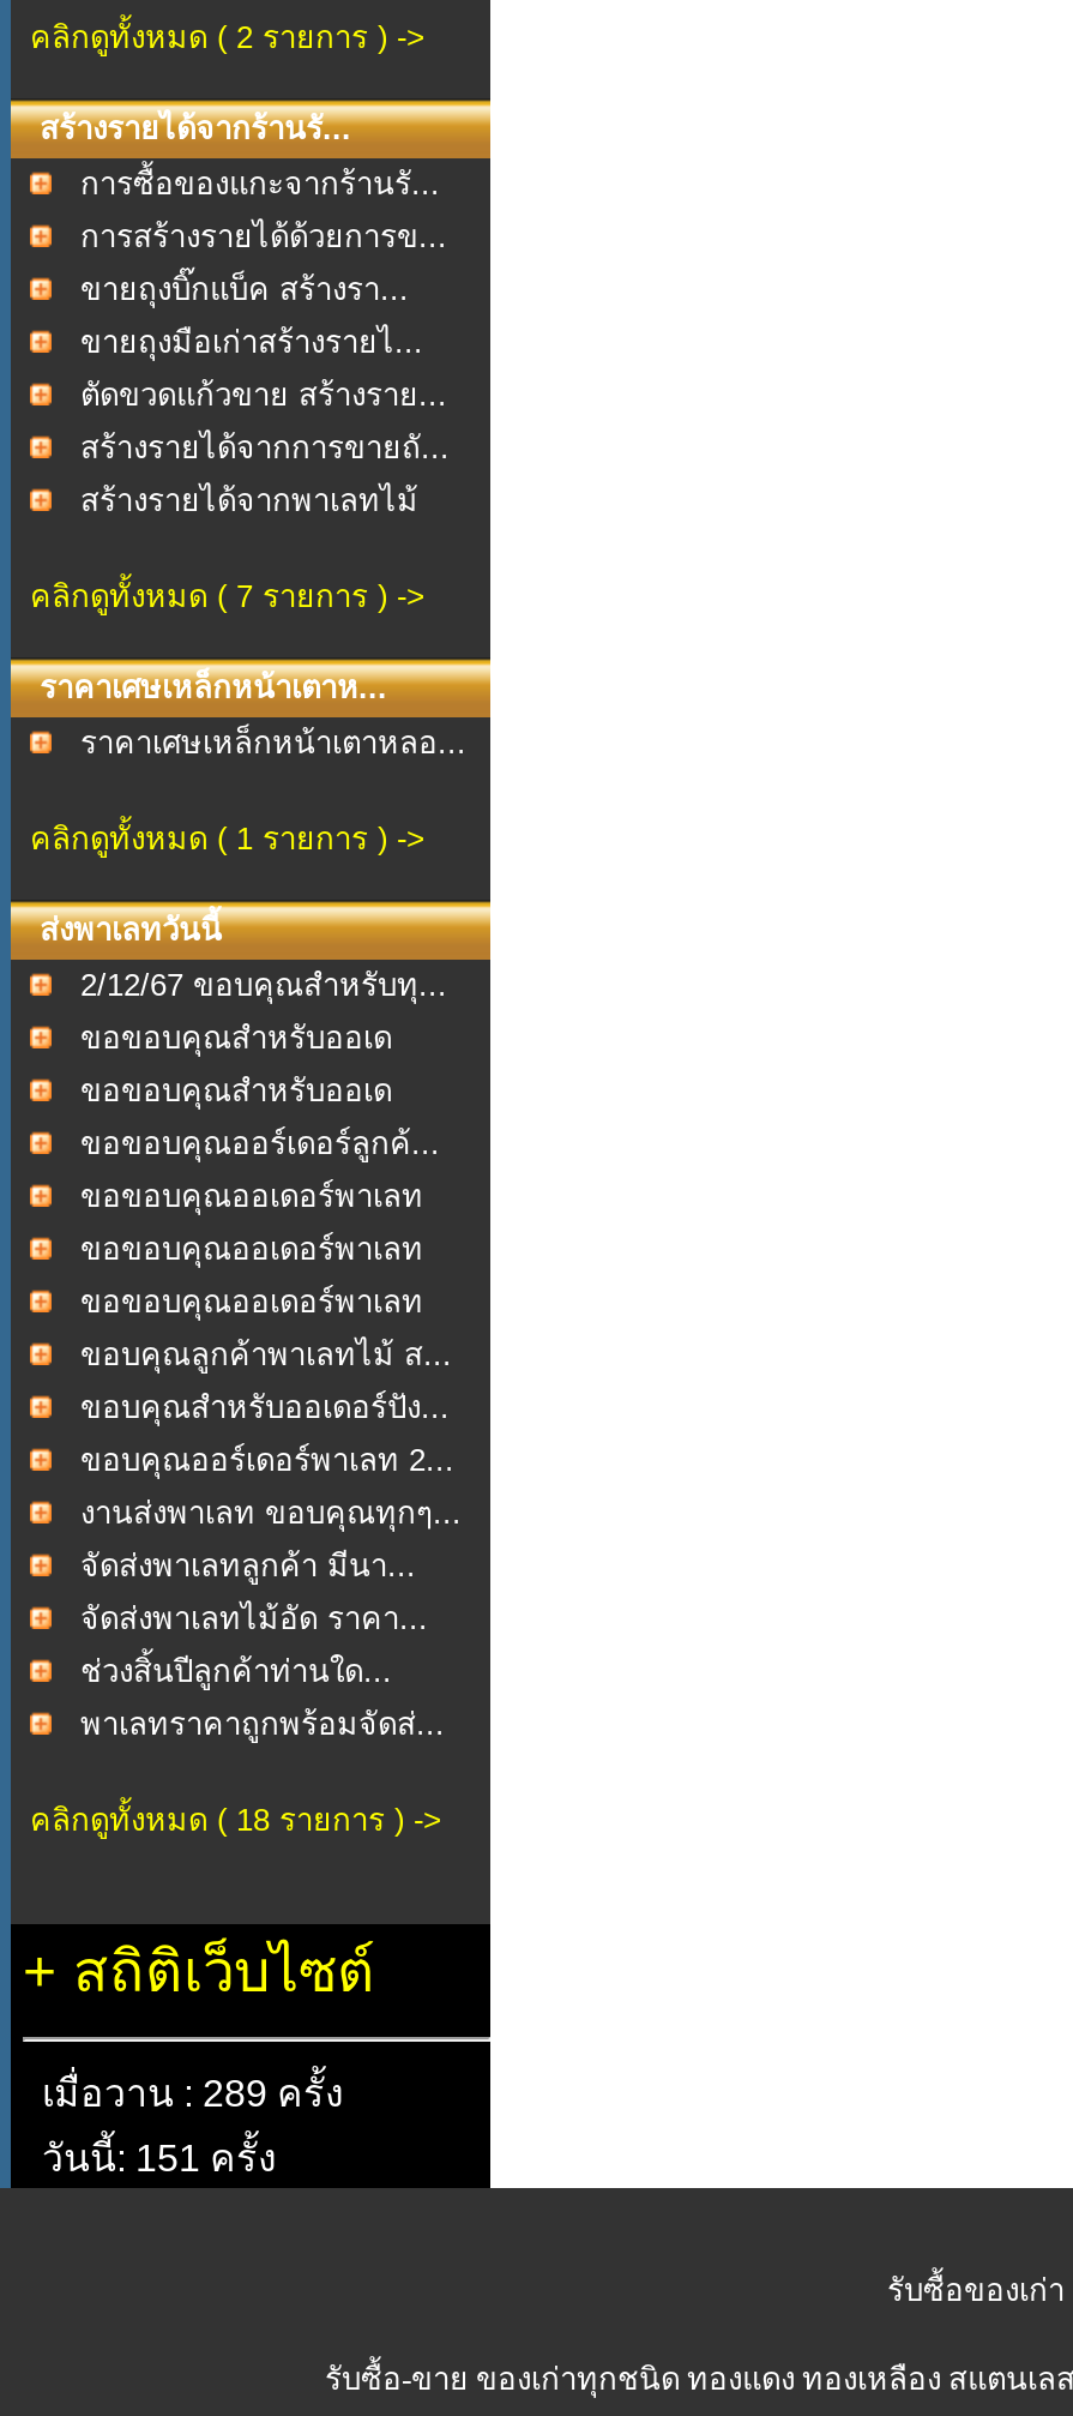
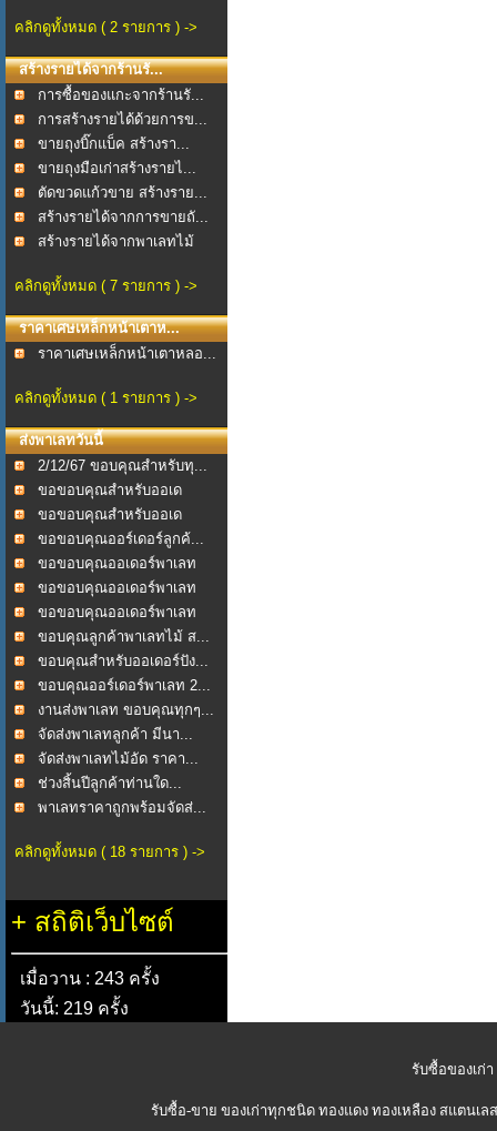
[23,2073,344,2114] เมื่อวาน : 289 ครั้ง -> [11,969,160,988] เมื่อวาน : 243 ครั้ง
[23,2138,277,2178] วันนี้: 151 ครั้ง -> [11,999,129,1018] วันนี้: 219 ครั้ง

